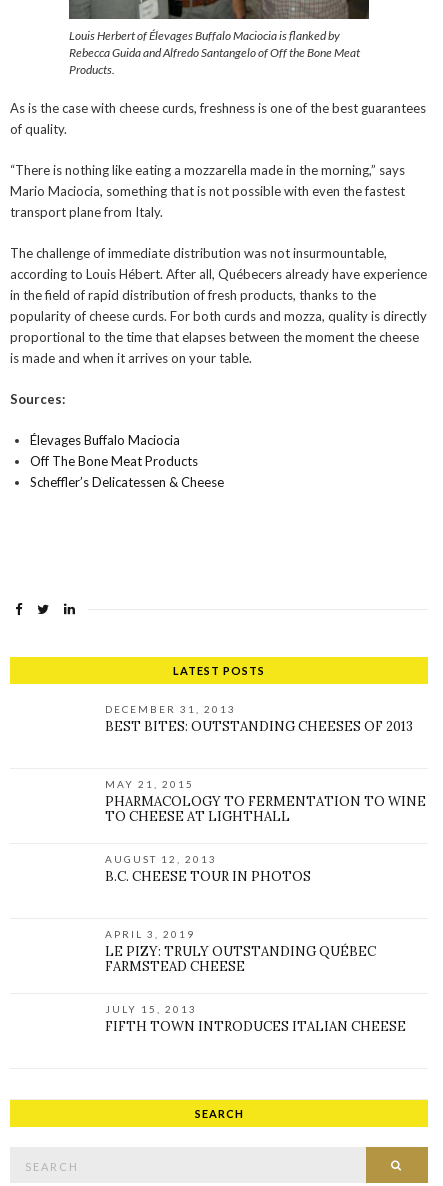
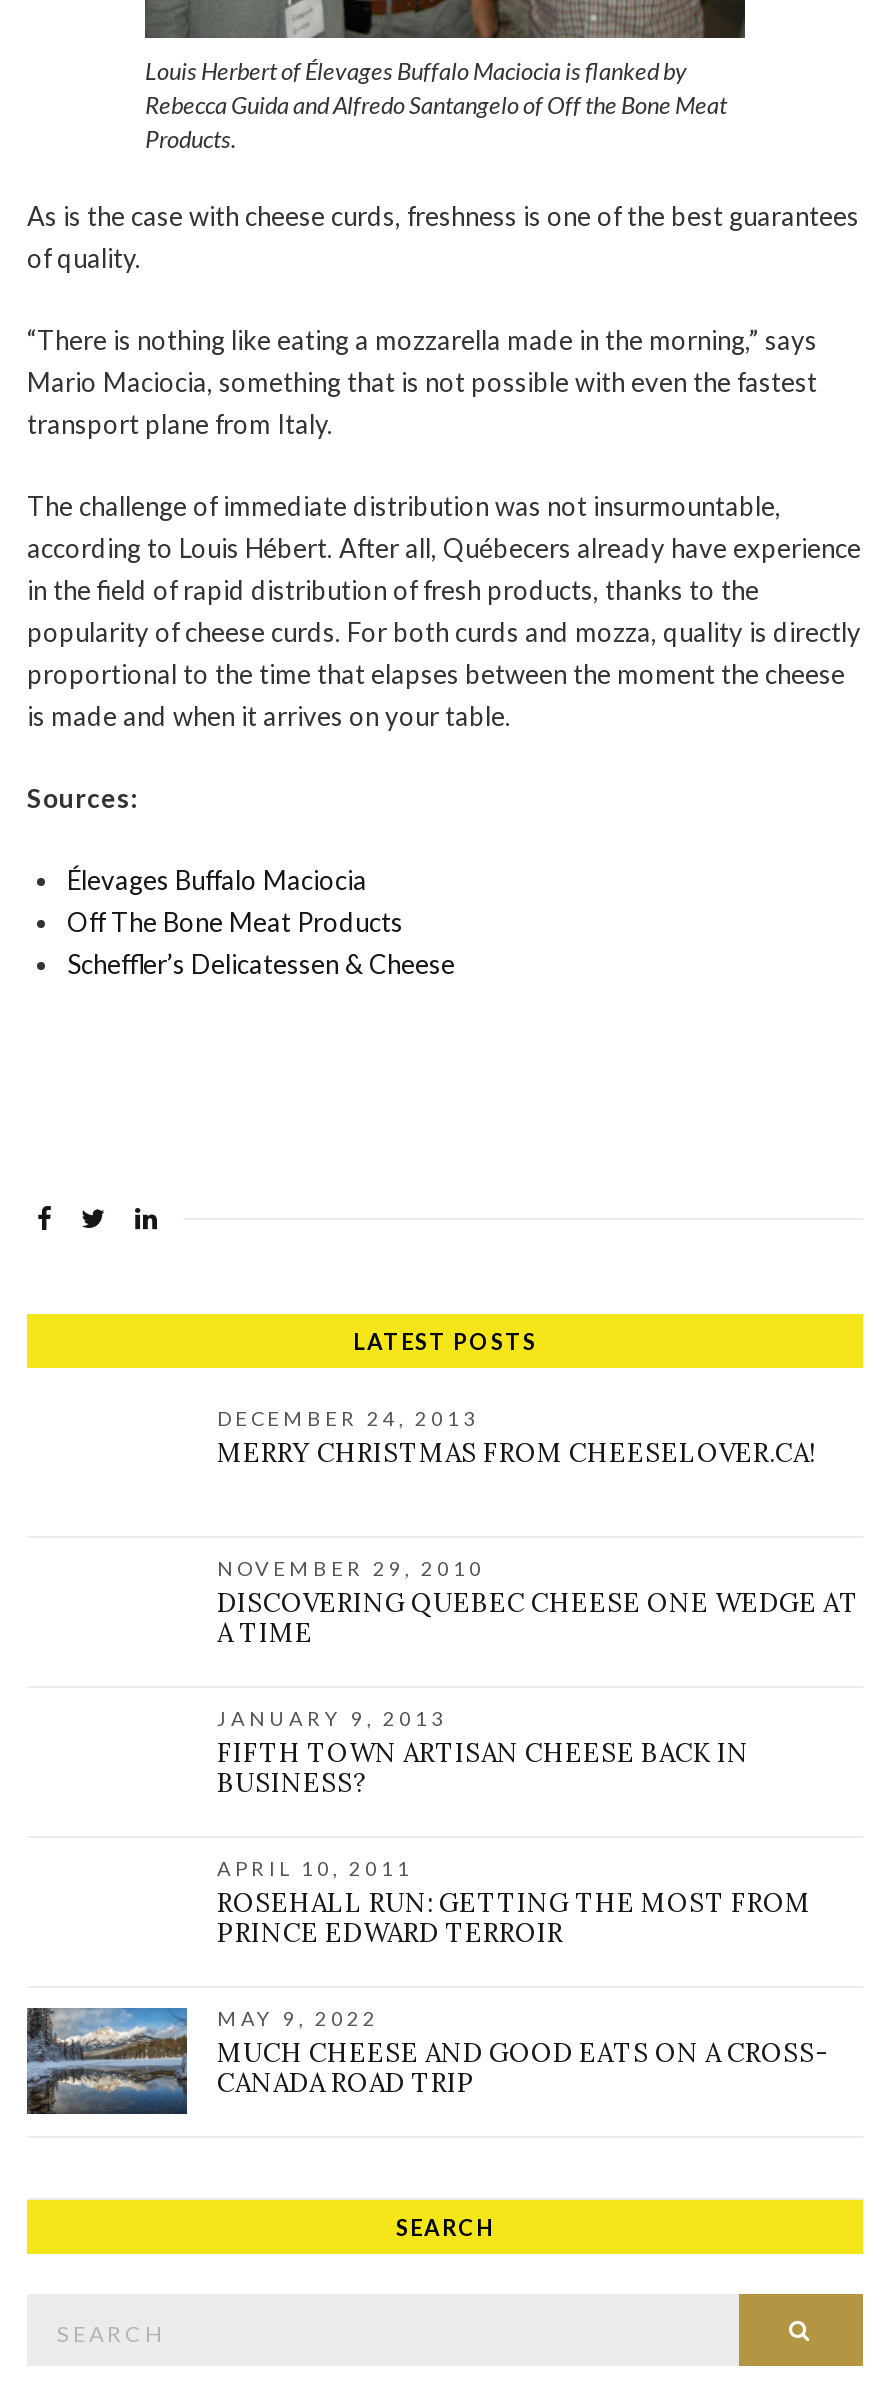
none -> [25,2006,189,2116] [image]
[105,703,413,735] DECEMBER 31, 2013 | BEST BITES: OUTSTANDING CHEESES OF 2013 -> [217,1406,815,1470] DECEMBER 24, 2013 | MERRY CHRISTMAS FROM CHEESELOVER.CA!
[105,778,426,825] MAY 21, 2015 | PHARMACOLOGY TO FERMENTATION TO WINE | TO CHEESE AT LIGHTHALL -> [217,1556,859,1650] NOVEMBER 29, 2010 | DISCOVERING QUEBEC CHEESE ONE WEDGE AT | A TIME
[105,853,311,885] AUGUST 12, 2013 | B.C. CHEESE TOUR IN PHOTOS -> [217,1706,749,1800] JANUARY 9, 2013 | FIFTH TOWN ARTISAN CHEESE BACK IN | BUSINESS?
[105,928,376,975] APRIL 3, 2019 | LE PIZY: TRULY OUTSTANDING QUÉBEC | FARMSTEAD CHEESE -> [217,1856,811,1950] APRIL 10, 2011 | ROSEHALL RUN: GETTING THE MOST FROM | PRINCE EDWARD TERROIR
[105,1003,406,1035] JULY 15, 2013 | FIFTH TOWN INTRODUCES ITALIAN CHEESE -> [217,2006,827,2100] MAY 9, 2022 | MUCH CHEESE AND GOOD EATS ON A CROSS- | CANADA ROAD TRIP

